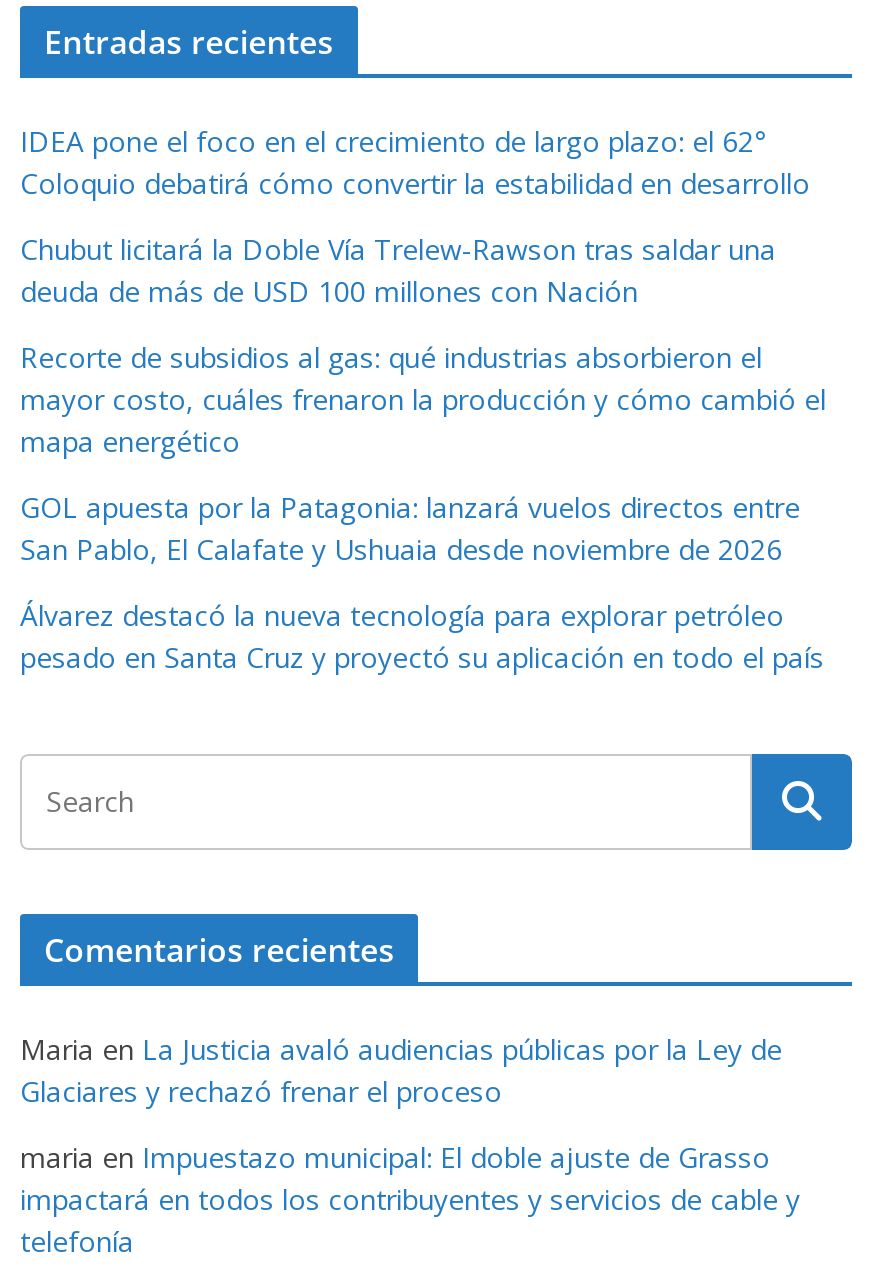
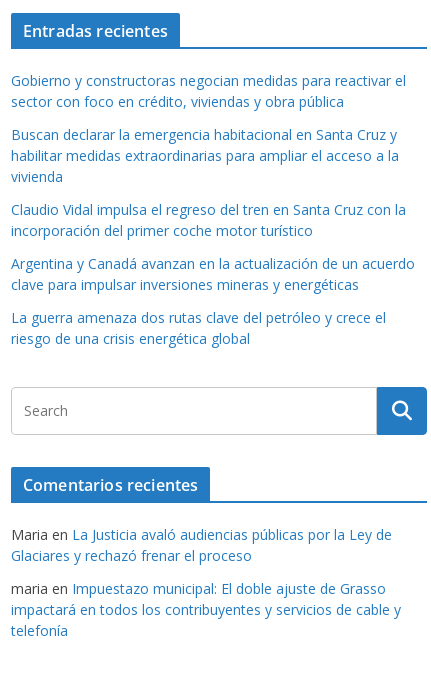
[20,121,810,201] IDEA pone el foco en el crecimiento de largo plazo: el 62° | Coloquio debatirá cómo convertir la estabilidad en desarrollo -> [11,71,406,111] Gobierno y constructoras negocian medidas para reactivar el | sector con foco en crédito, viviendas y obra pública
[20,229,776,309] Chubut licitará la Doble Vía Trelew-Rawson tras saldar una | deuda de más de USD 100 millones con Nación -> [11,125,399,186] Buscan declarar la emergencia habitacional en Santa Cruz y | habilitar medidas extraordinarias para ampliar el acceso a la | vivienda
[20,337,826,459] Recorte de subsidios al gas: qué industrias absorbieron el | mayor costo, cuáles frenaron la producción y cómo cambió el | mapa energético -> [11,200,406,240] Claudio Vidal impulsa el regreso del tren en Santa Cruz con la | incorporación del primer coche motor turístico
[20,487,800,567] GOL apuesta por la Patagonia: lanzará vuelos directos entre | San Pablo, El Calafate y Ushuaia desde noviembre de 2026 -> [11,254,415,294] Argentina y Canadá avanzan en la actualización de un acuerdo | clave para impulsar inversiones mineras y energéticas
[20,595,824,675] Álvarez destacó la nueva tecnología para explorar petróleo | pesado en Santa Cruz y proyectó su aplicación en todo el país -> [11,308,386,348] La guerra amenaza dos rutas clave del petróleo y crece el | riesgo de una crisis energética global

